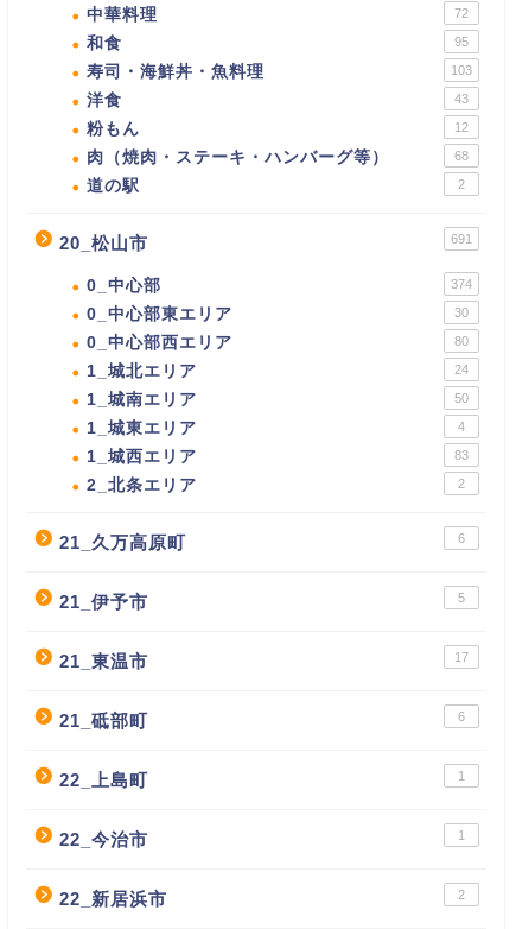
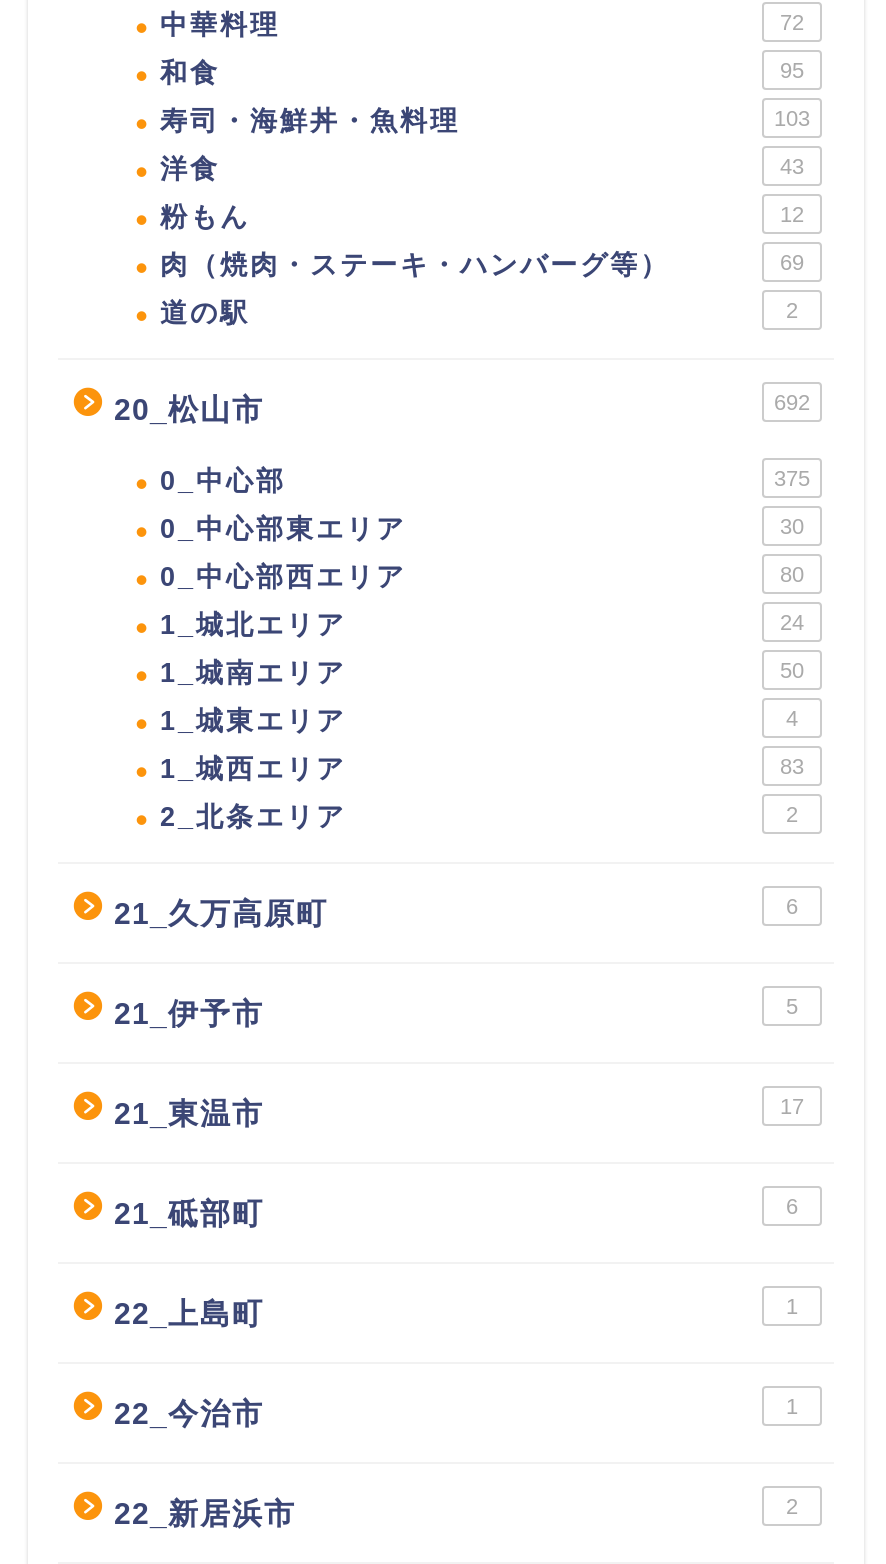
[454,148,469,163] 68 -> [780,250,804,274] 69
[451,231,472,246] 691 -> [774,390,810,414] 692
[451,277,472,291] 374 -> [774,466,810,490] 375

